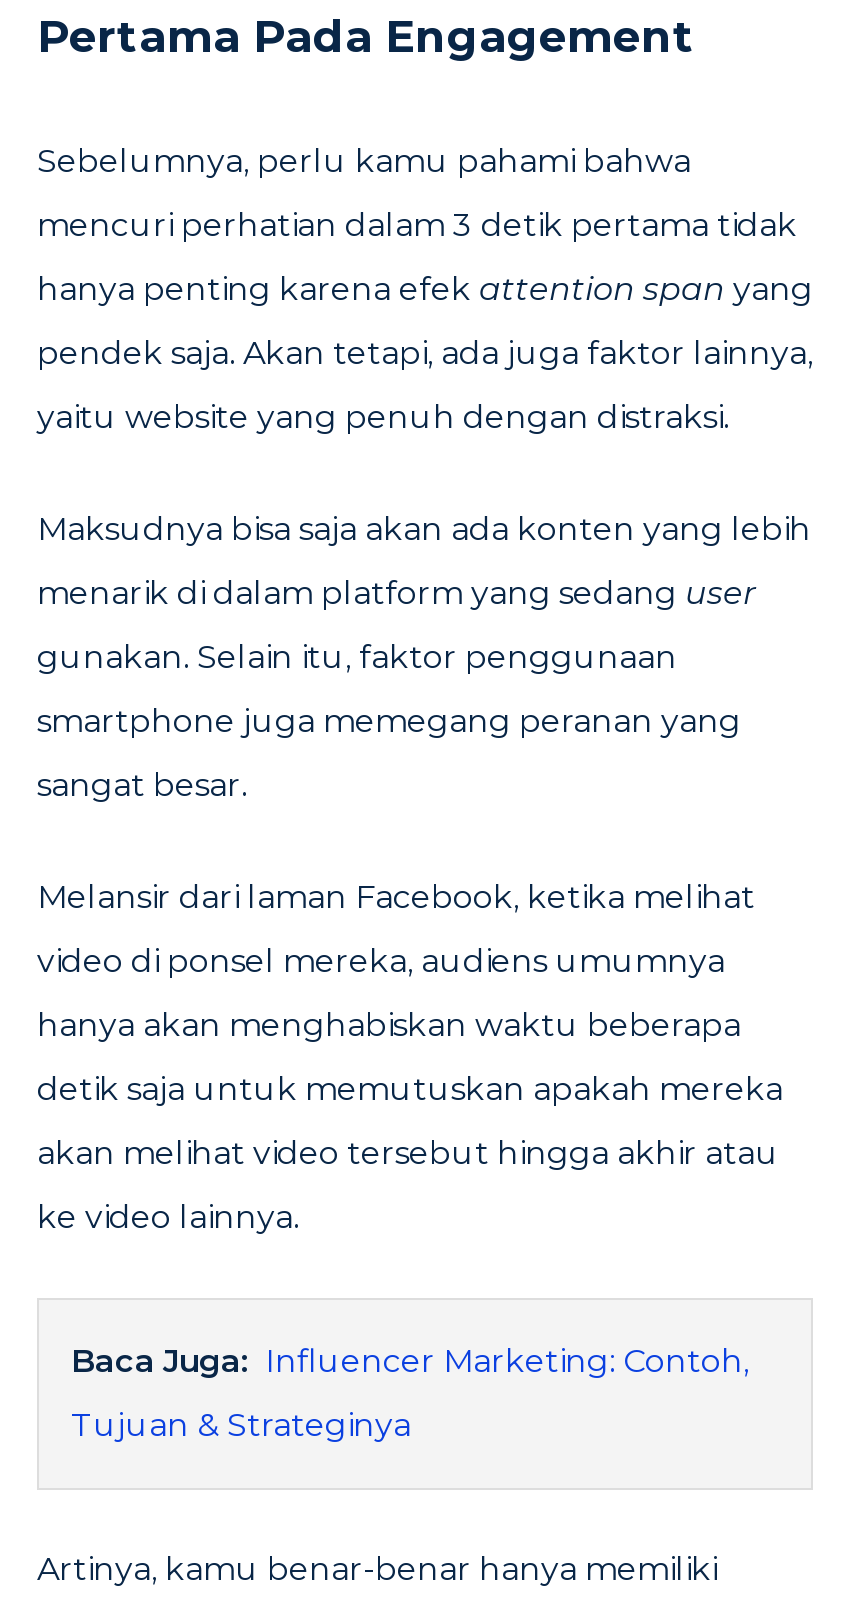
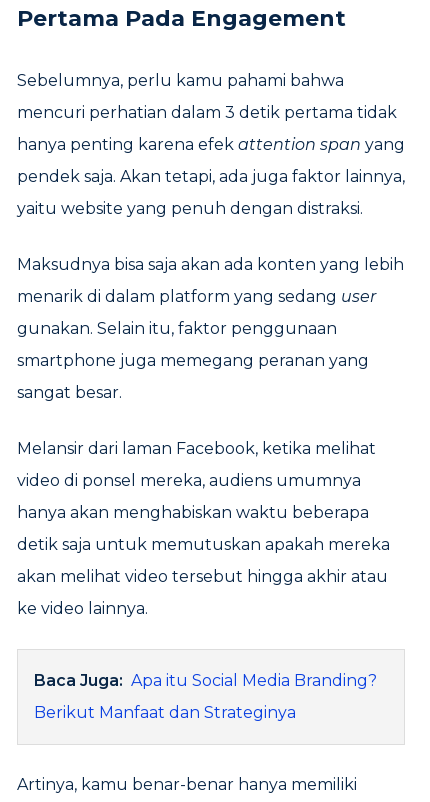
[71,1341,749,1379] Baca Juga: Influencer Marketing: Contoh, -> [34,671,377,690] Baca Juga: Apa itu Social Media Branding?
[71,1405,411,1443] Tujuan & Strateginya -> [34,703,296,722] Berikut Manfaat dan Strateginya

